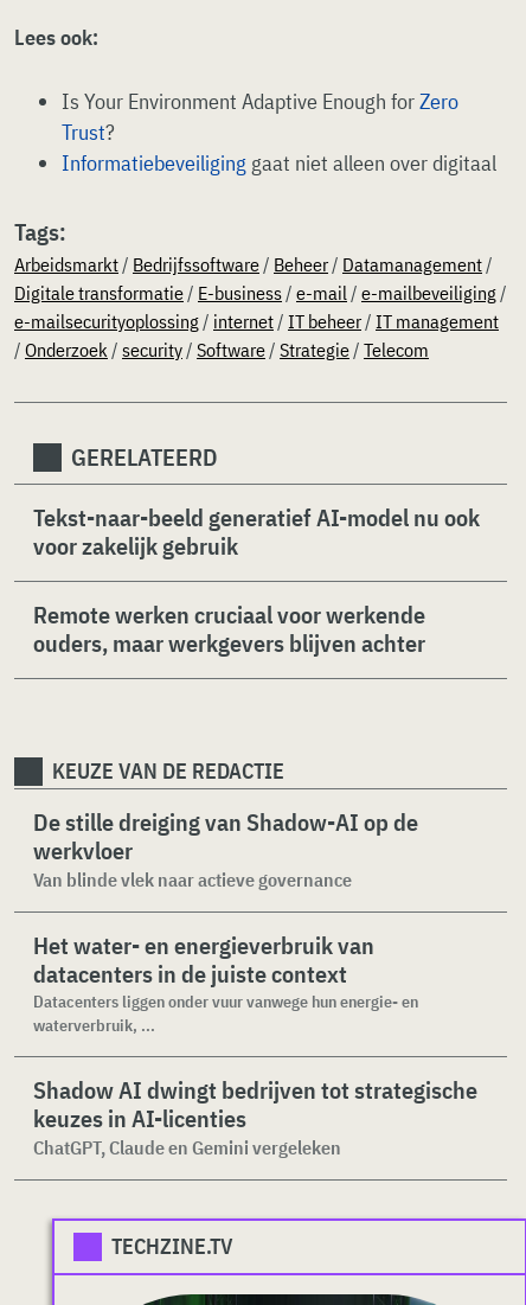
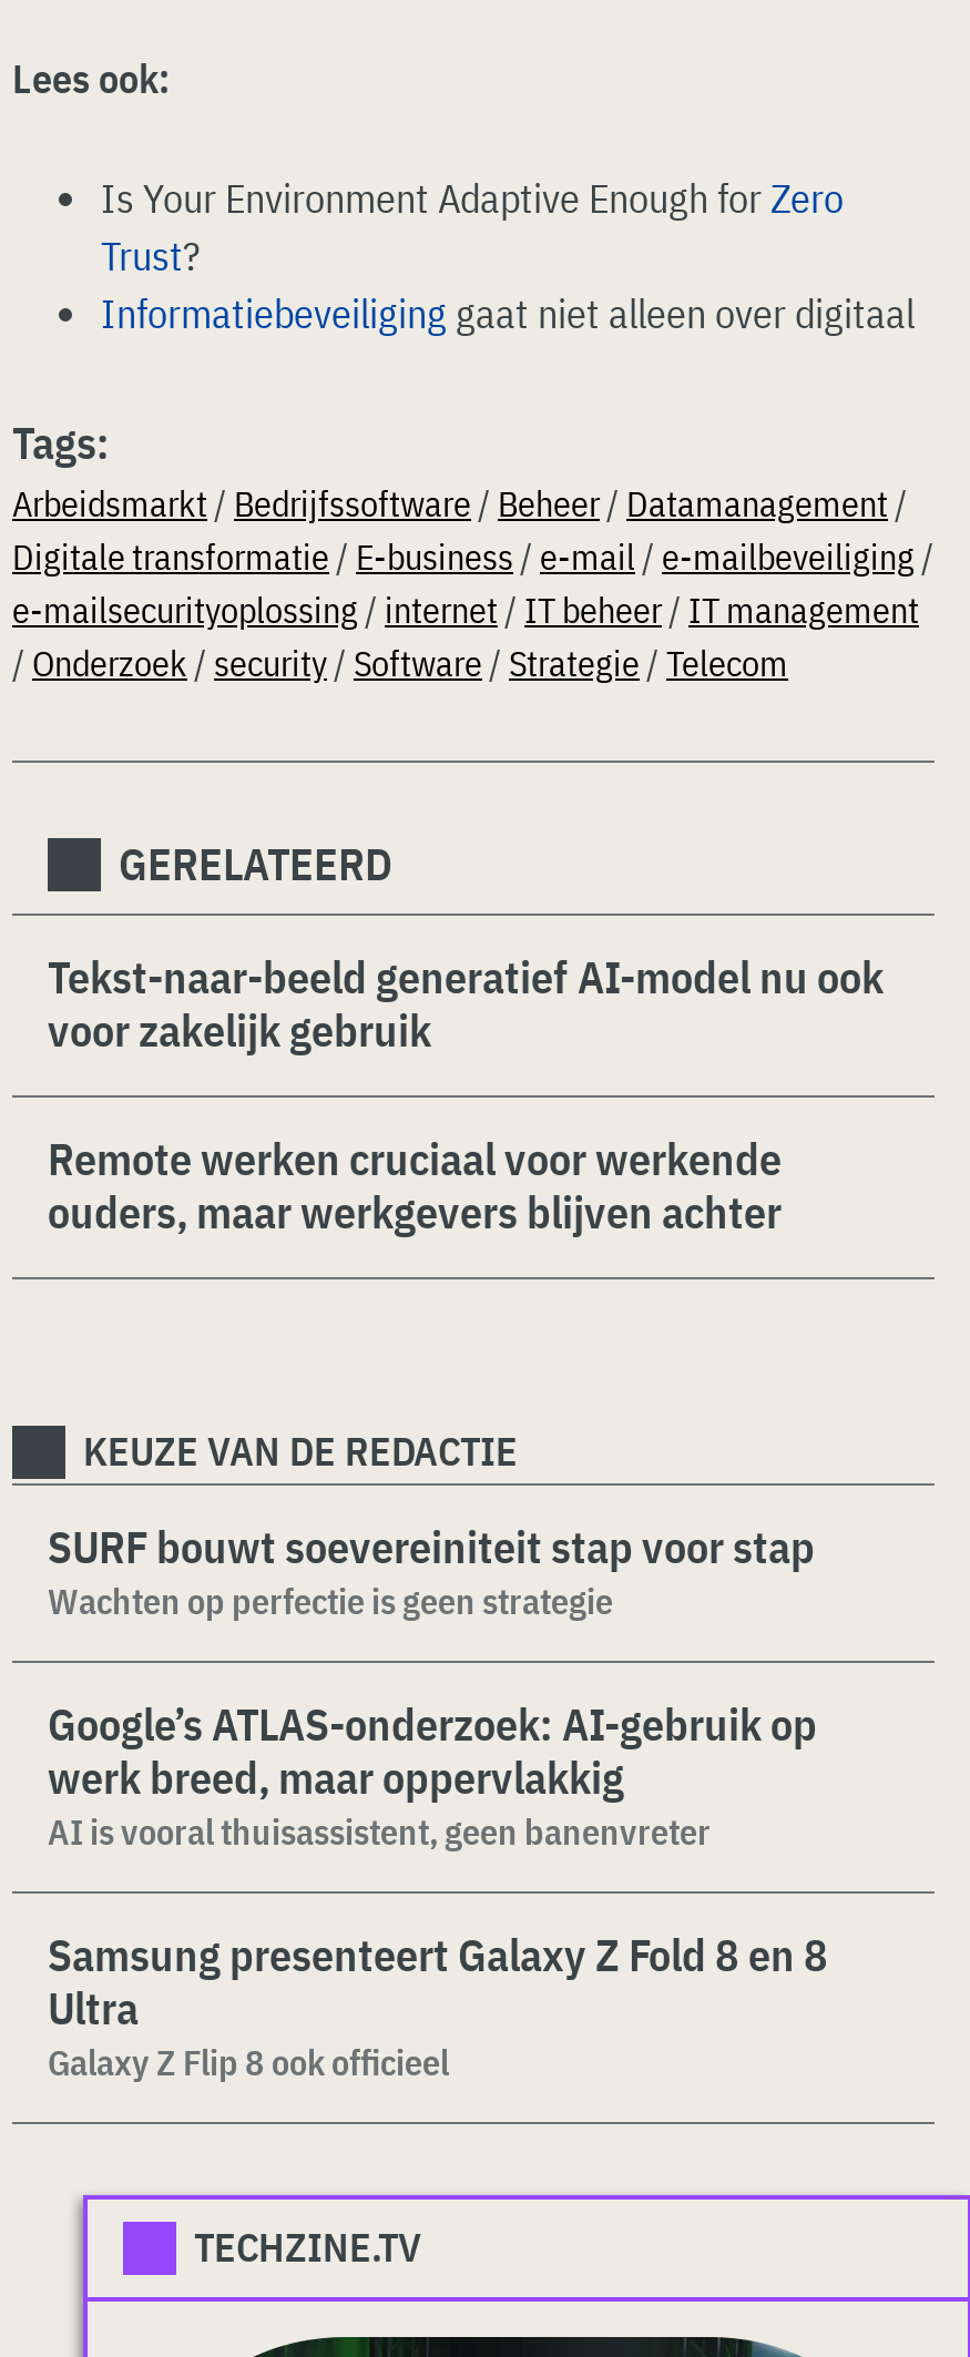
[33,806,418,891] De stille dreiging van Shadow-AI op de | werkvloer | Van blinde vlek naar actieve governance -> [48,1517,815,1623] SURF bouwt soevereiniteit stap voor stap | Wachten op perfectie is geen strategie
[33,929,418,1036] Het water- en energieverbruik van | datacenters in de juiste context | Datacenters liggen onder vuur vanwege hun energie- en | waterverbruik, ... -> [48,1694,817,1854] Google’s ATLAS-onderzoek: AI-gebruik op | werk breed, maar oppervlakkig | AI is vooral thuisassistent, geen banenvreter
[33,1074,477,1159] Shadow AI dwingt bedrijven tot strategische | keuzes in AI-licenties | ChatGPT, Claude en Gemini vergeleken -> [48,1925,828,2084] Samsung presenteert Galaxy Z Fold 8 en 8 | Ultra | Galaxy Z Flip 8 ook officieel

